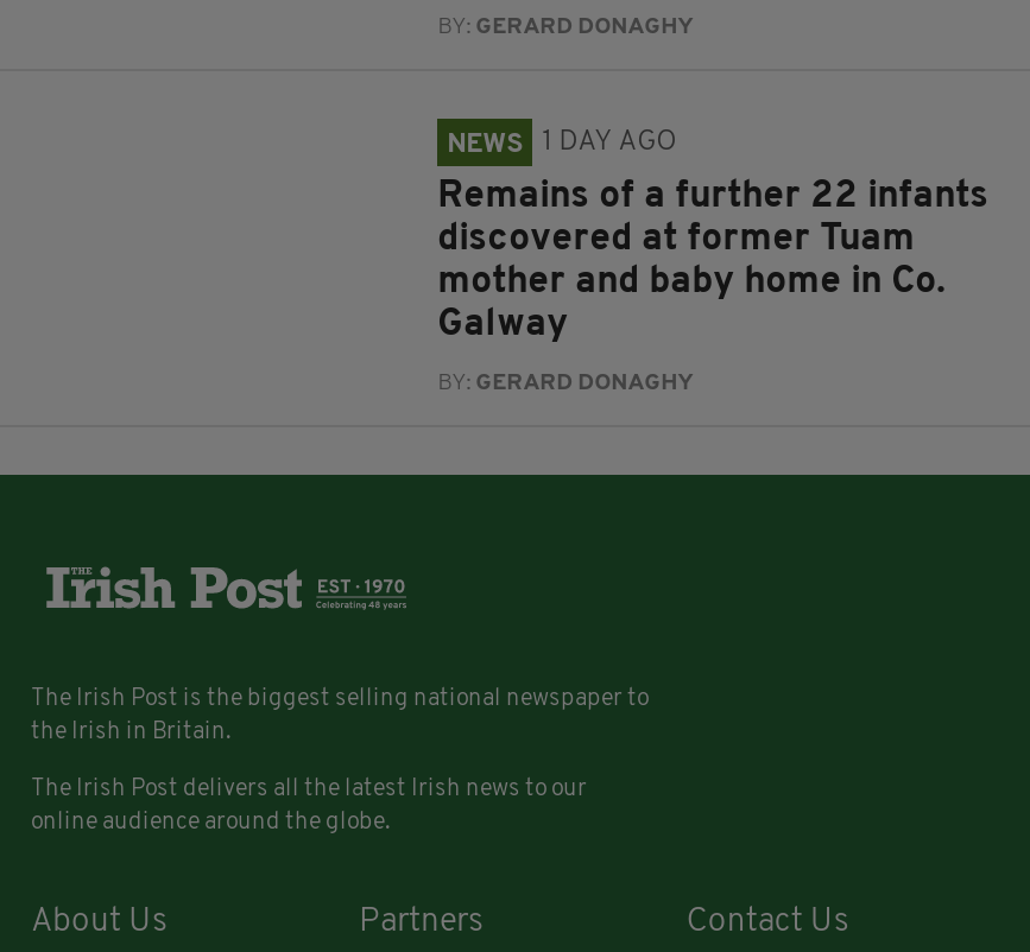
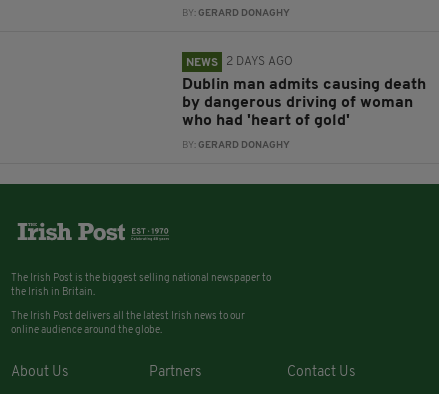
[447,127,677,158] NEWS 1 DAY AGO -> [186,55,293,68] NEWS 2 DAYS AGO
[437,177,989,343] Remains of a further 22 infants | discovered at former Tuam | mother and baby home in Co. | Galway -> [182,76,426,128] Dublin man admits causing death | by dangerous driving of woman | who had 'heart of gold'

